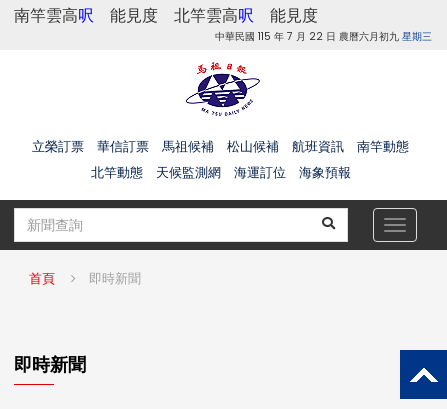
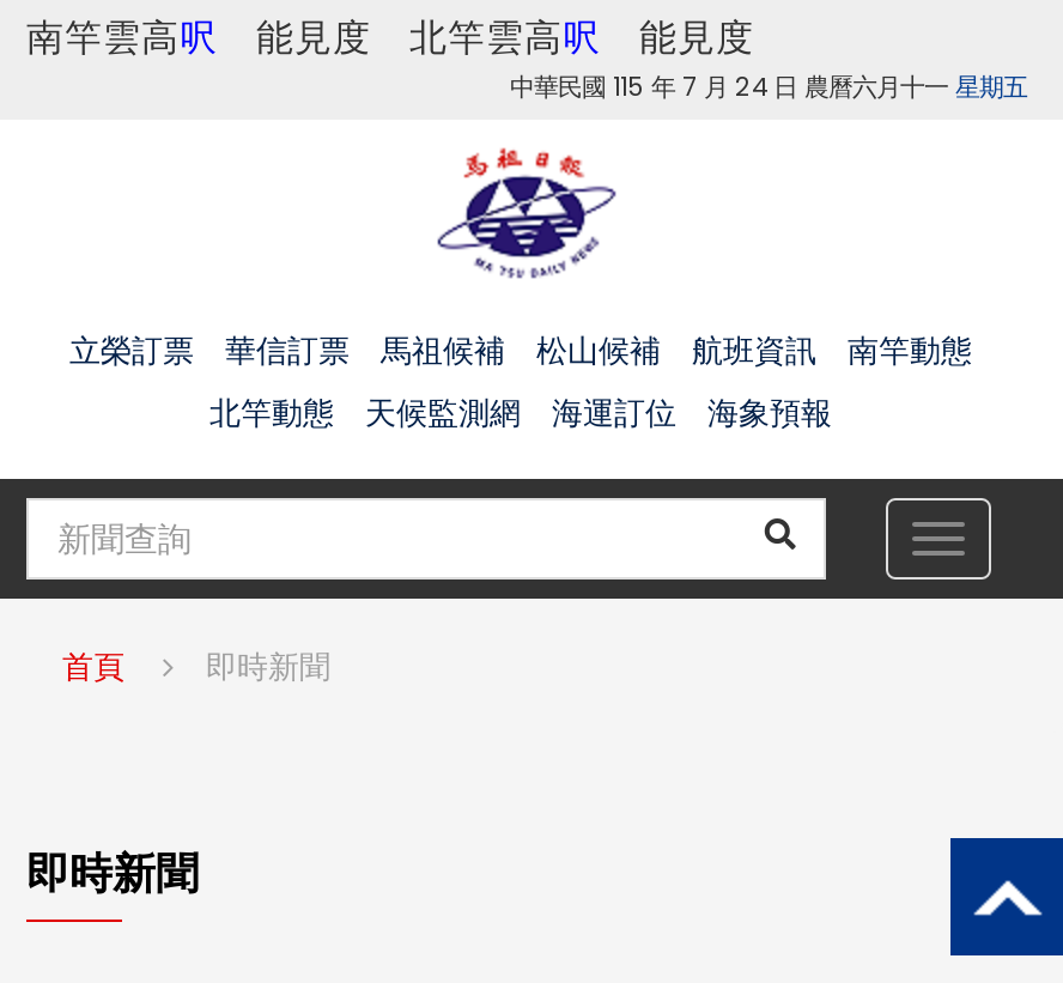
[215,29,432,44] 中華民國 115 年 7 月 22 日 農曆六月初九星期三 -> [510,69,1027,105] 中華民國 115 年 7 月 24 日 農曆六月十一星期五

